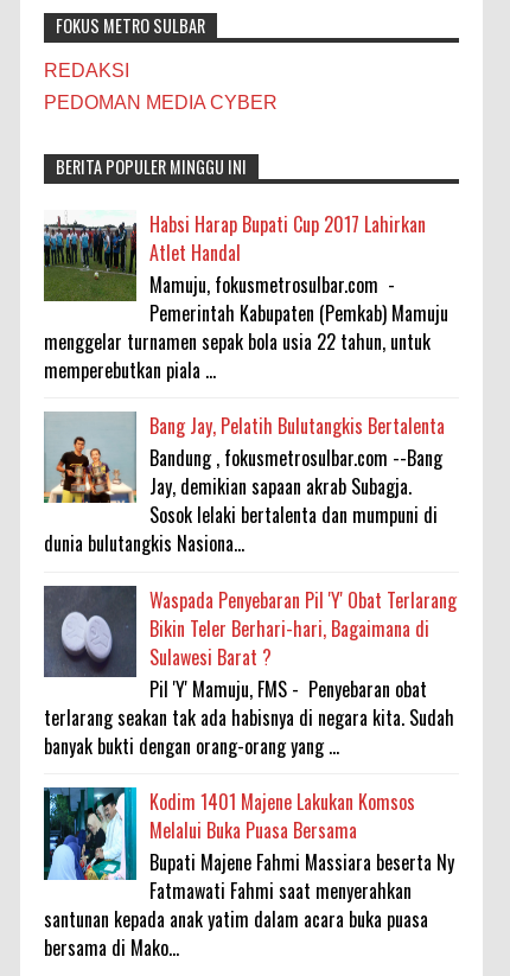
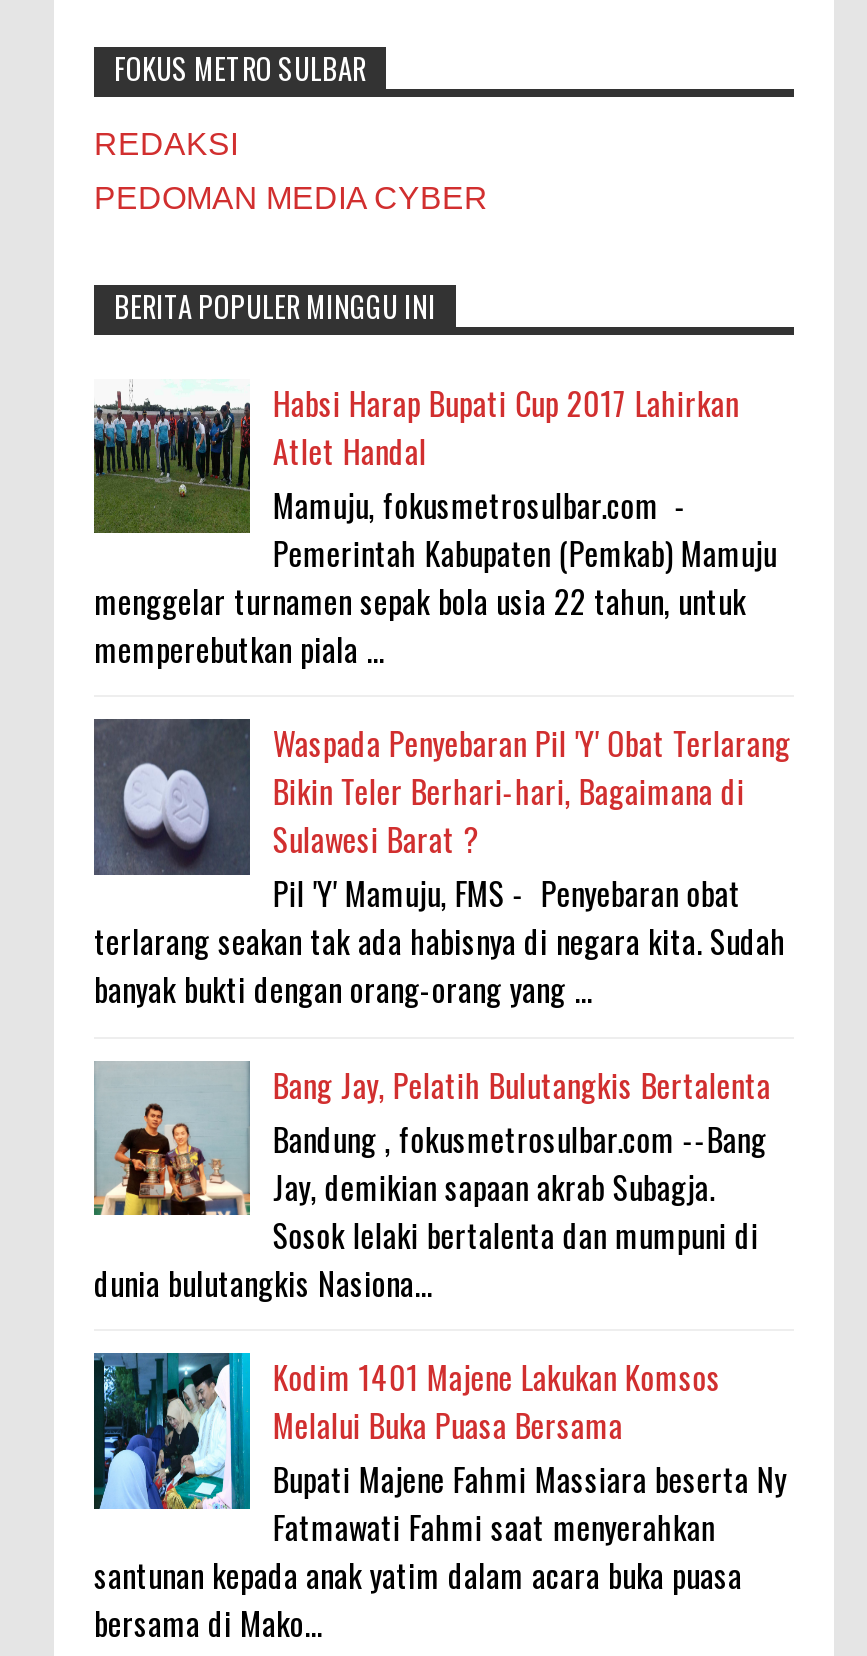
moved [43,412,445,558] -> [92,1060,771,1307]: [image] | Bang Jay, Pelatih Bulutangkis Bertalenta | Bandung , fokusmetrosulbar.com --Bang | Jay, demikian sapaan akrab Subagja. | Sosok lelaki bertalenta dan mumpuni di | dunia bulutangkis Nasiona...
moved [44,583,457,760] -> [94,717,791,1014]: [image] | Waspada Penyebaran Pil 'Y' Obat Terlarang | Bikin Teler Berhari-hari, Bagaimana di | Sulawesi Barat ? | Pil 'Y' Mamuju, FMS - Penyebaran obat | terlarang seakan tak ada habisnya di negara kita. Sudah | banyak bukti dengan orang-orang yang ...

